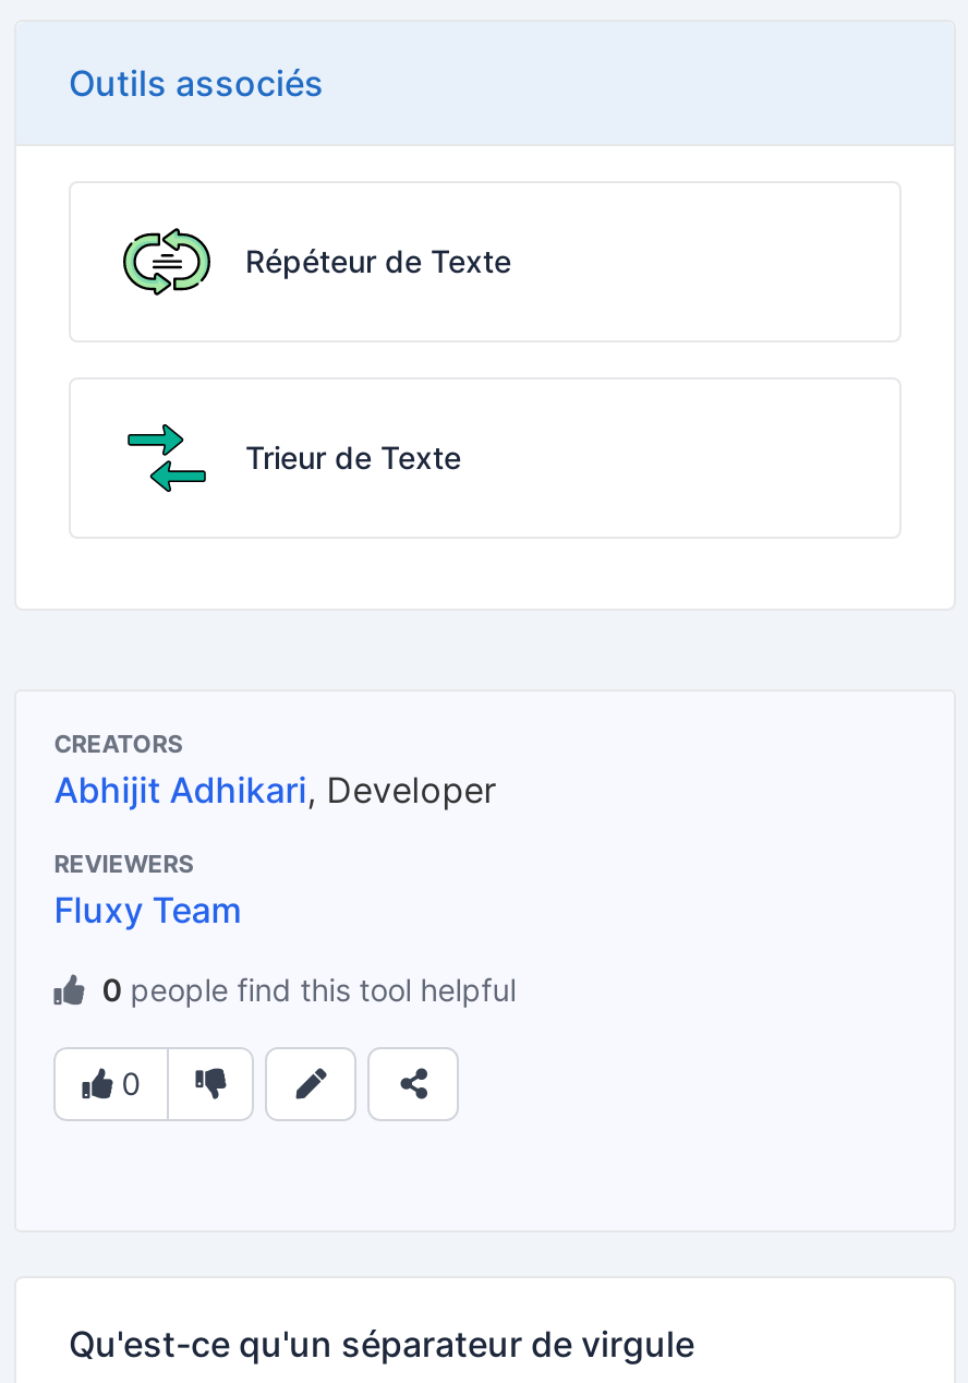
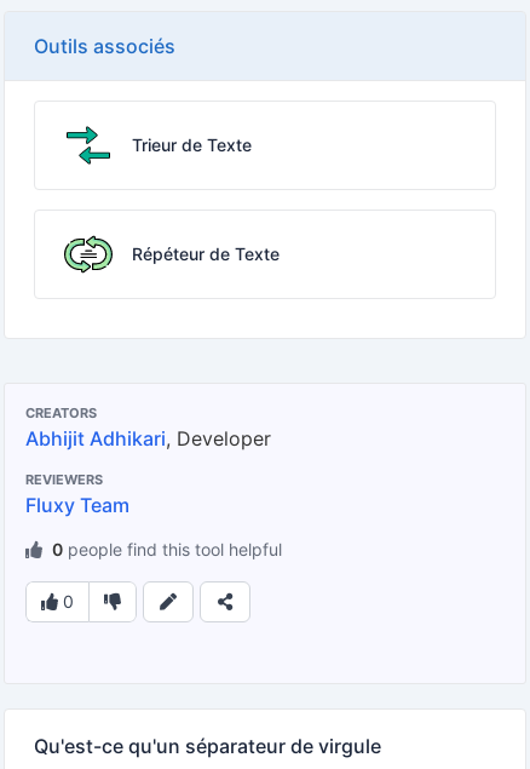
moved [121,225,511,299] -> [63,235,280,274]: [image] | Répéteur de Texte
moved [245,438,461,476] -> [132,134,252,155]: Trieur de Texte

